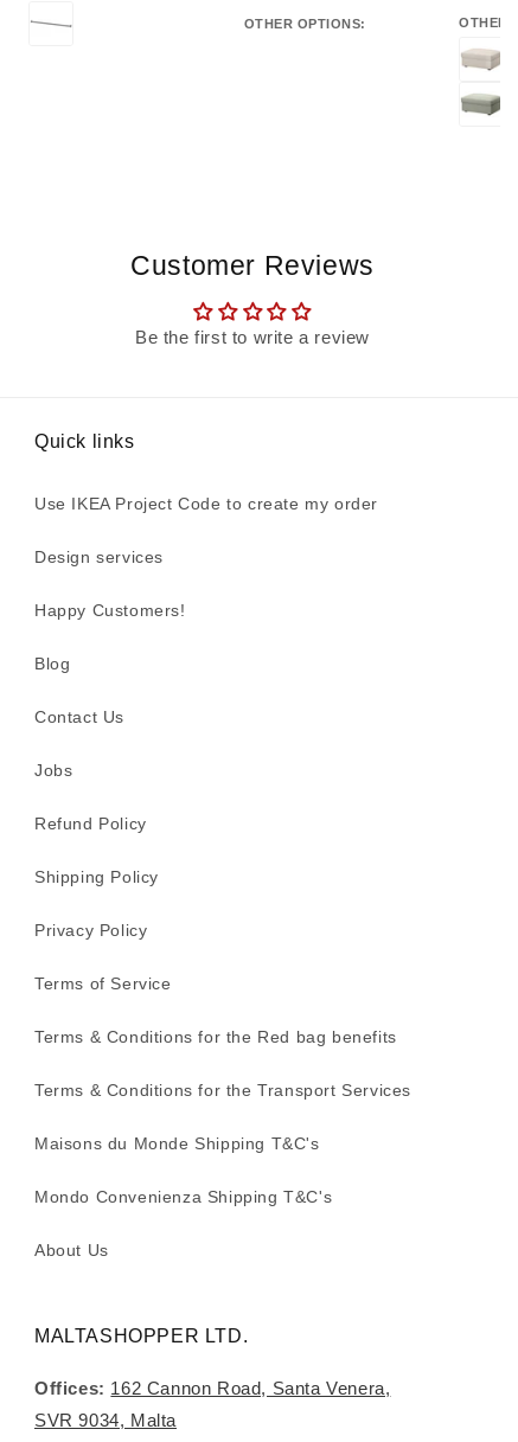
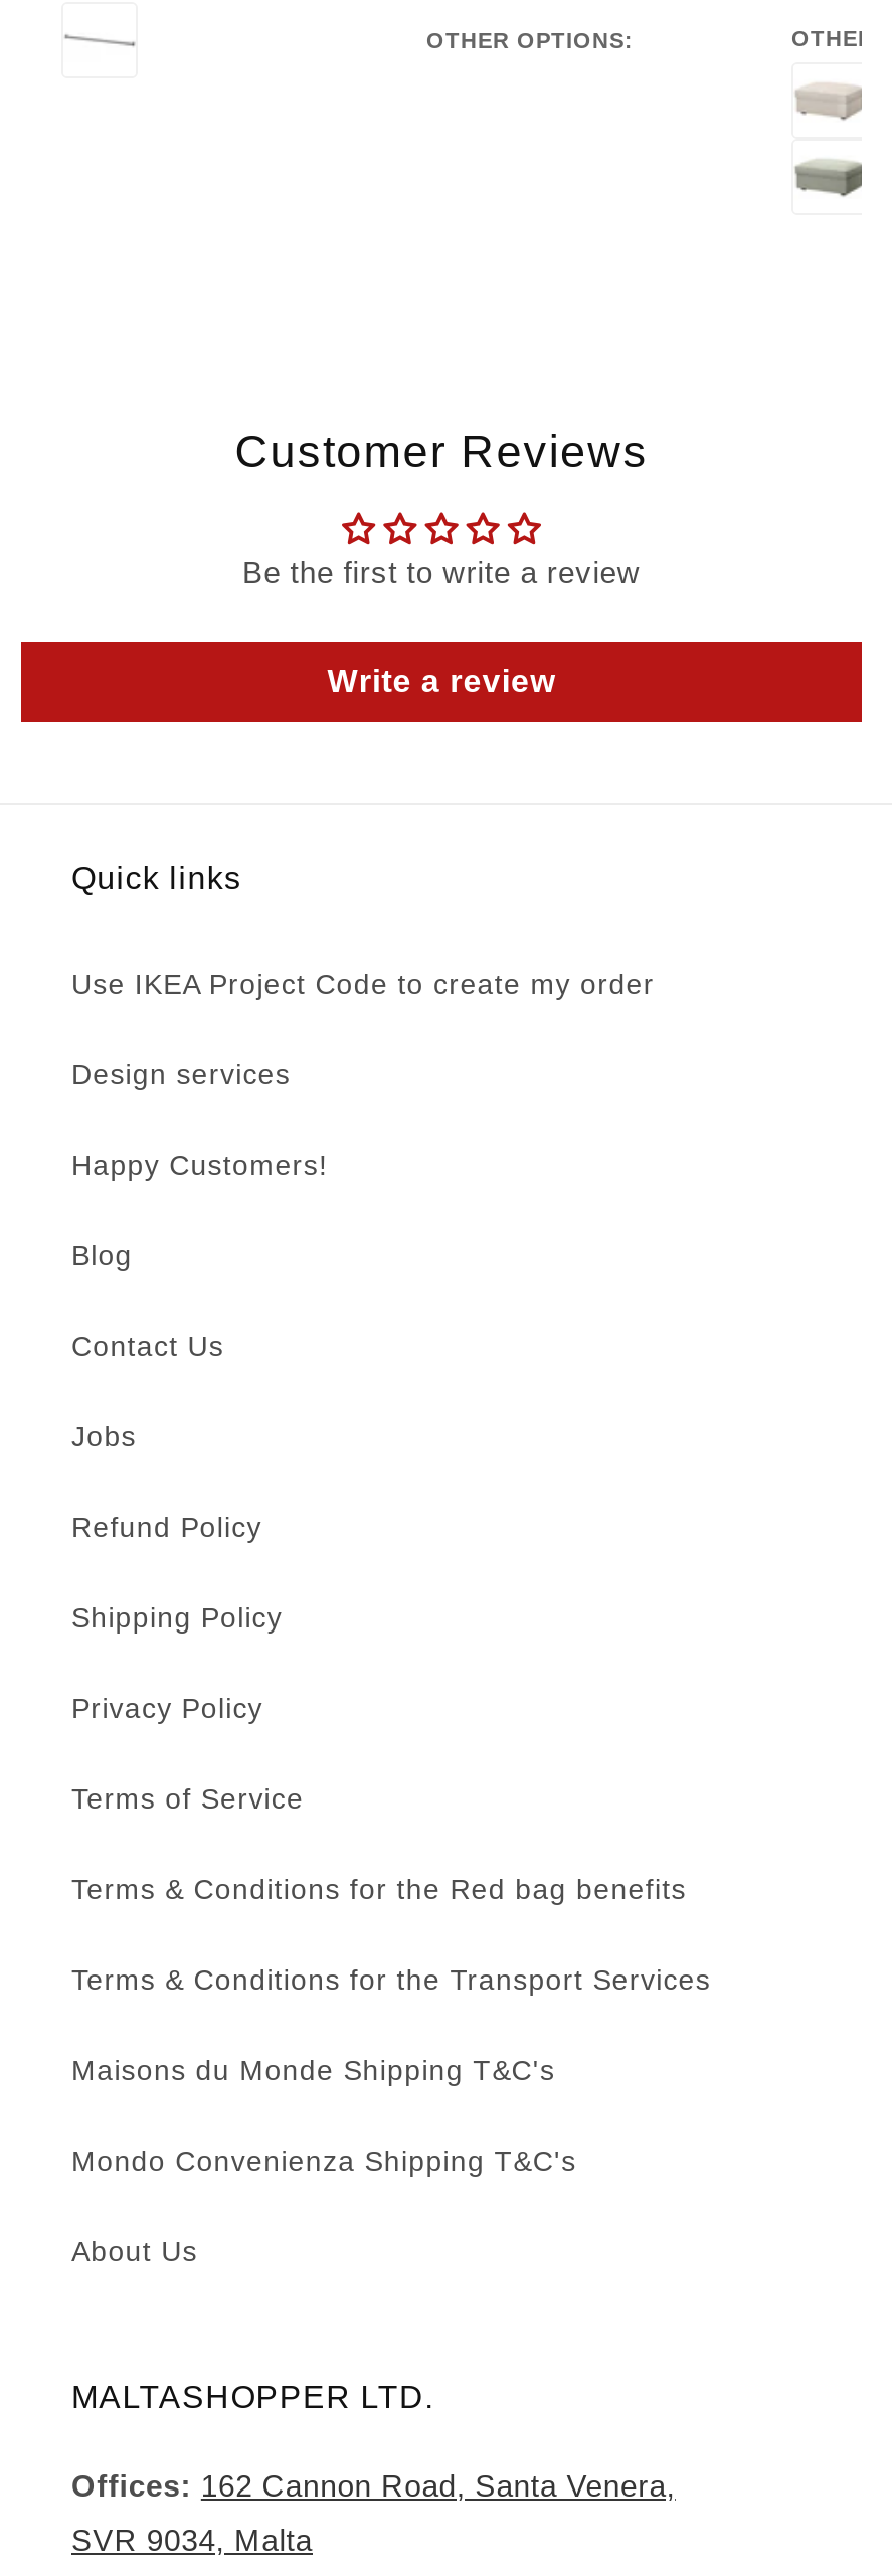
none -> [327,664,556,698] Write a review

